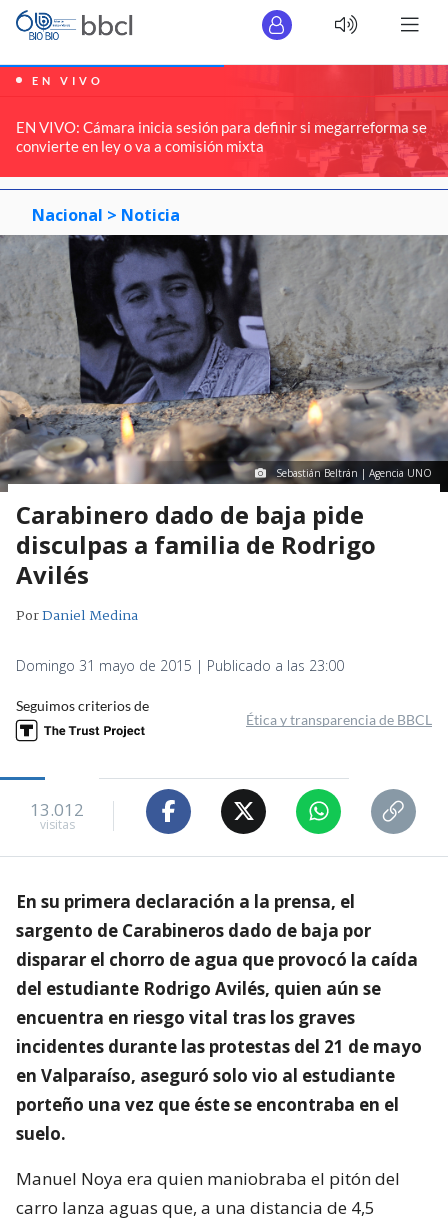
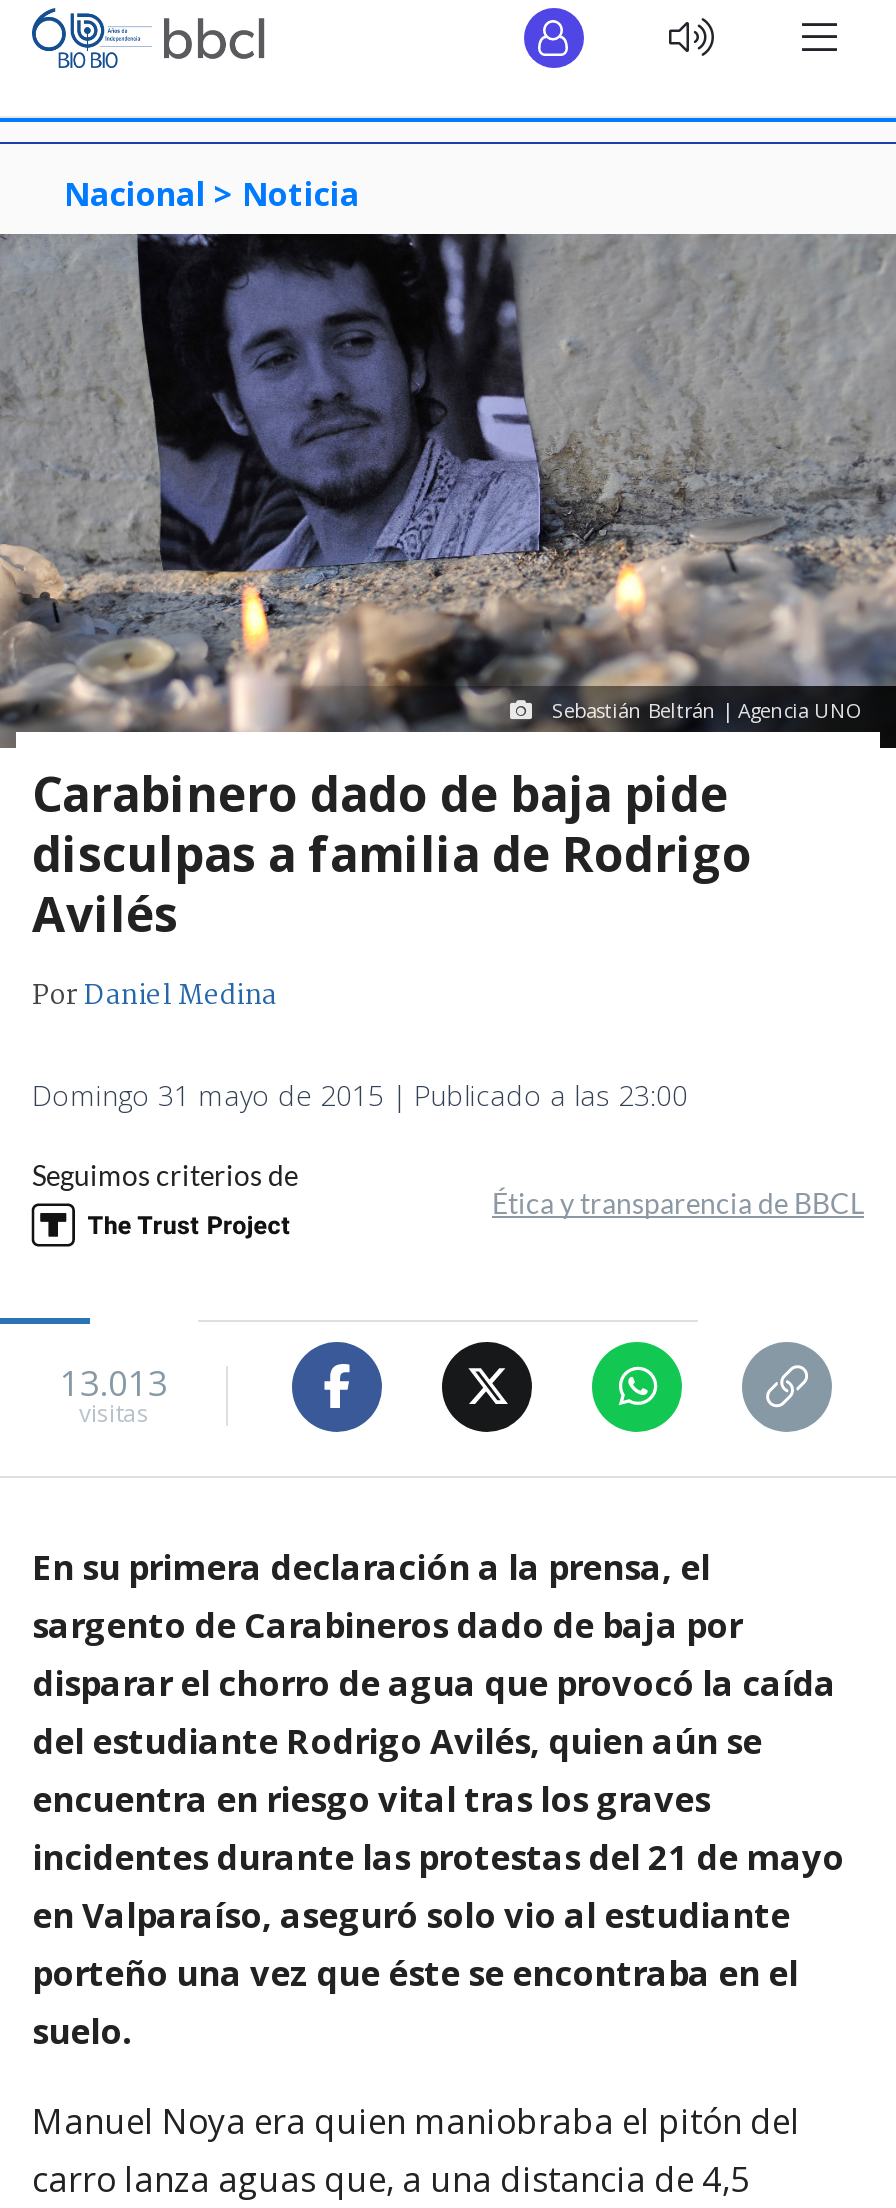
[3,64,445,179] [image] | EN VIVO | EN VIVO: Cámara inicia sesión para definir si megarreforma se | convierte en ley o va a comisión mixta -> none
[30,798,84,821] 13.012 -> [60,1361,168,1407] 13.013

